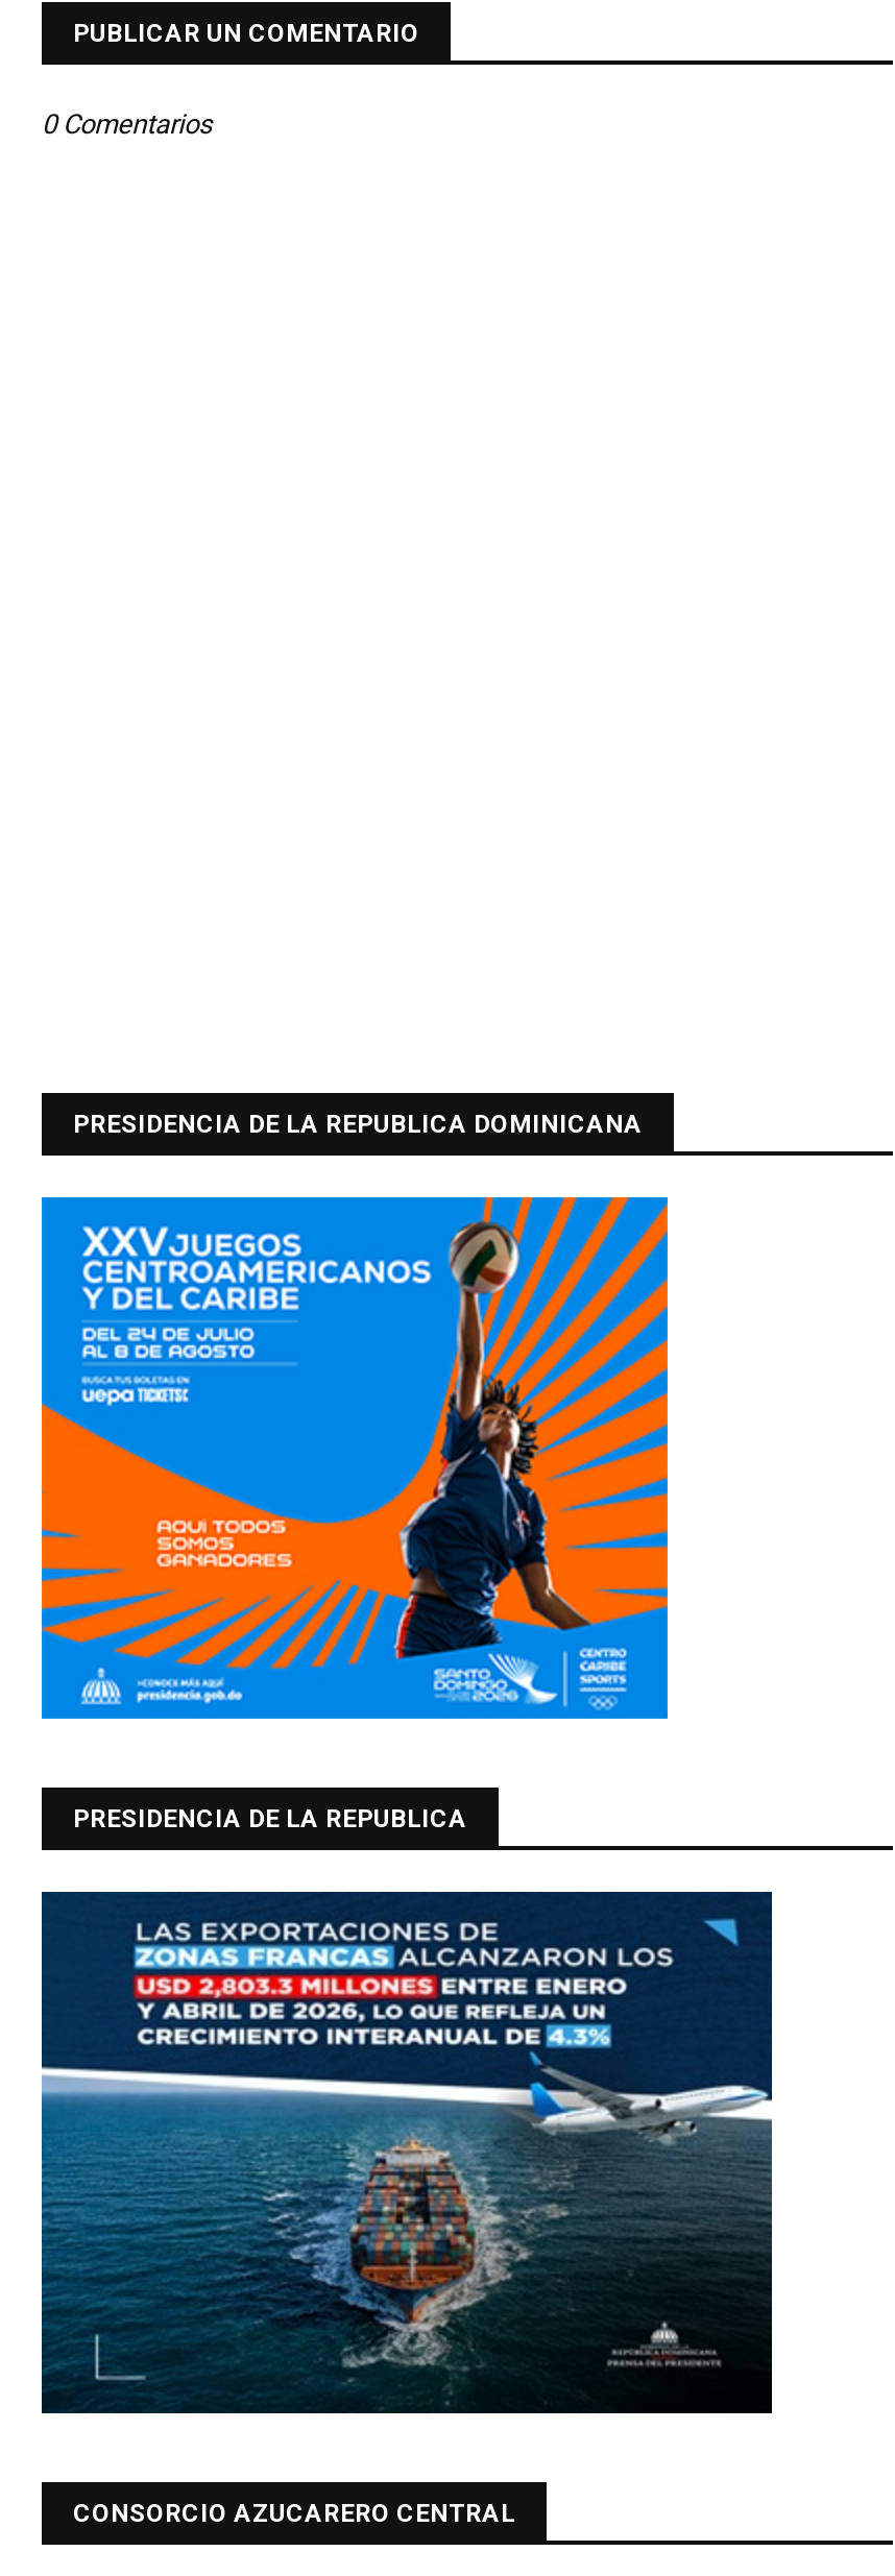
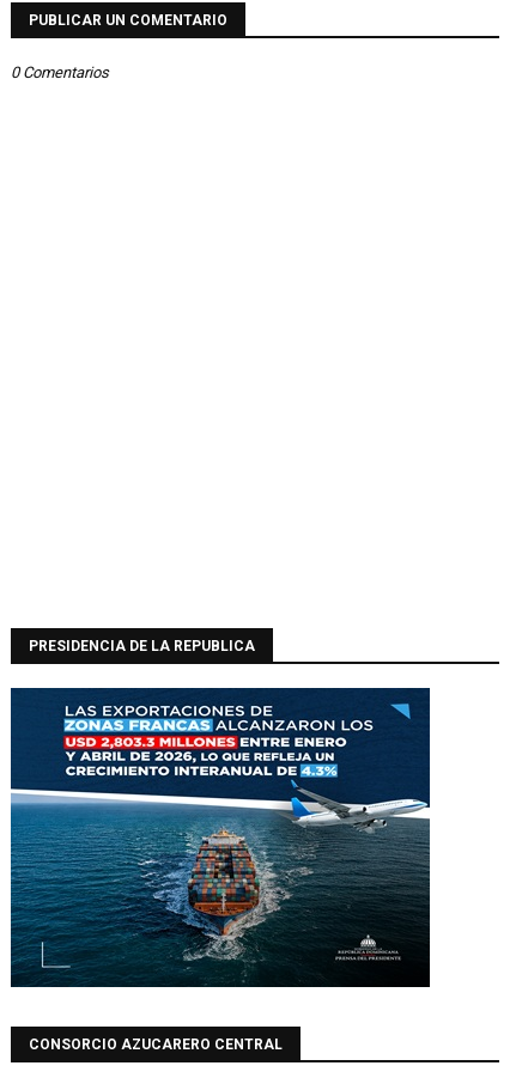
[73,1109,643,1139] PRESIDENCIA DE LA REPUBLICA DOMINICANA -> none
[40,1195,670,1721] [image] -> none

